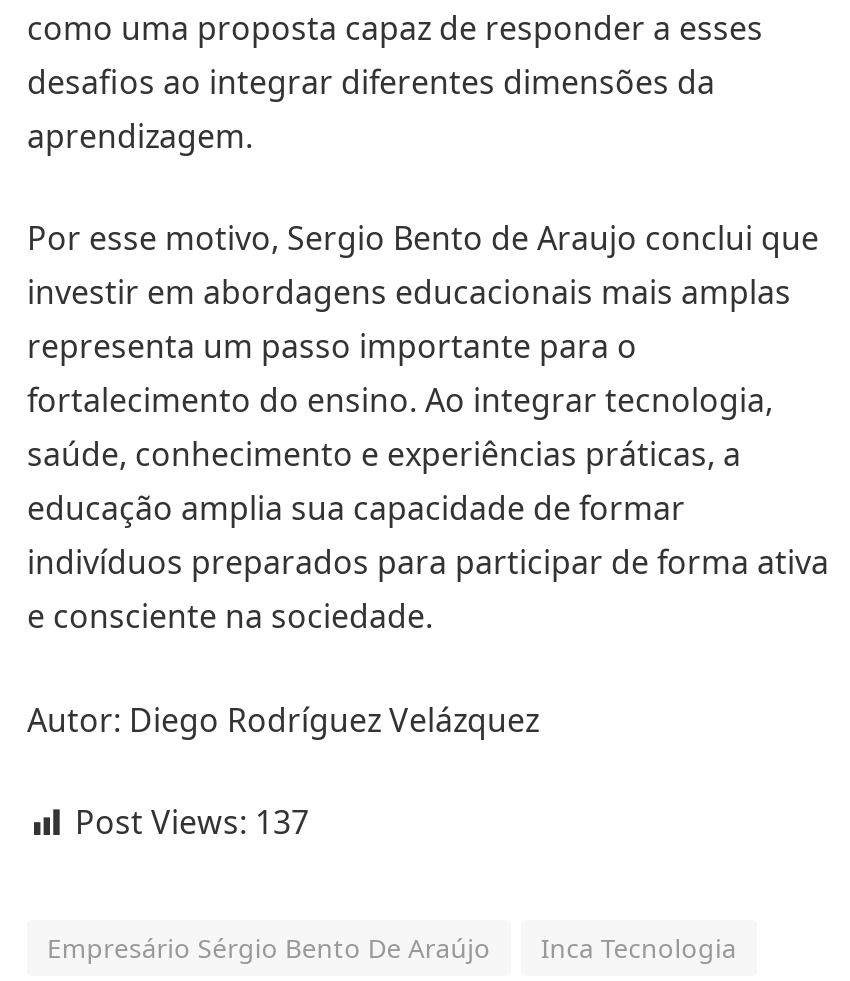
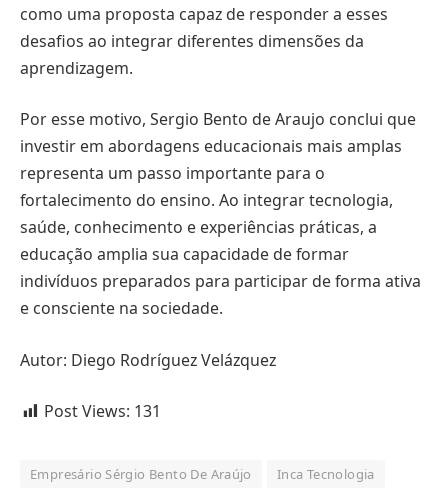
[75,800,309,844] Post Views: 137 -> [44,400,161,422] Post Views: 131

